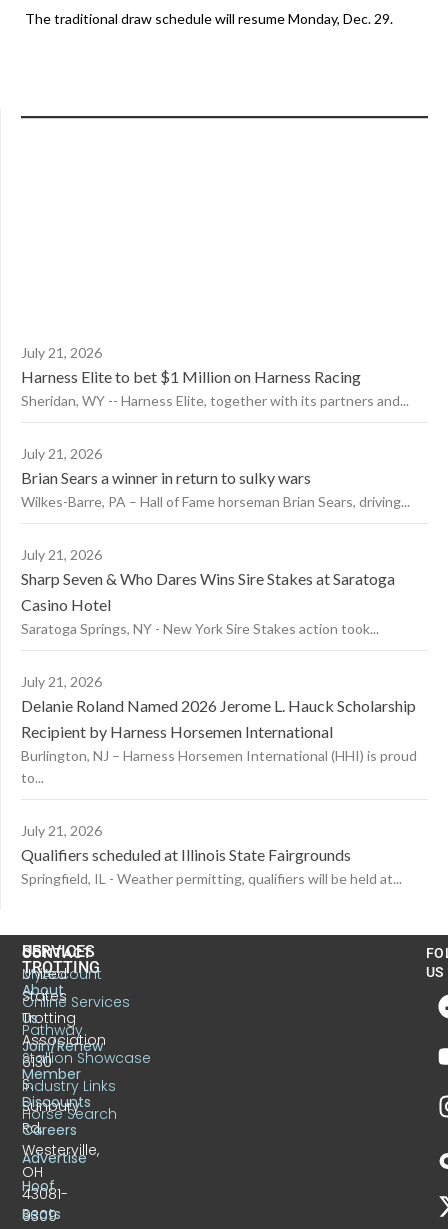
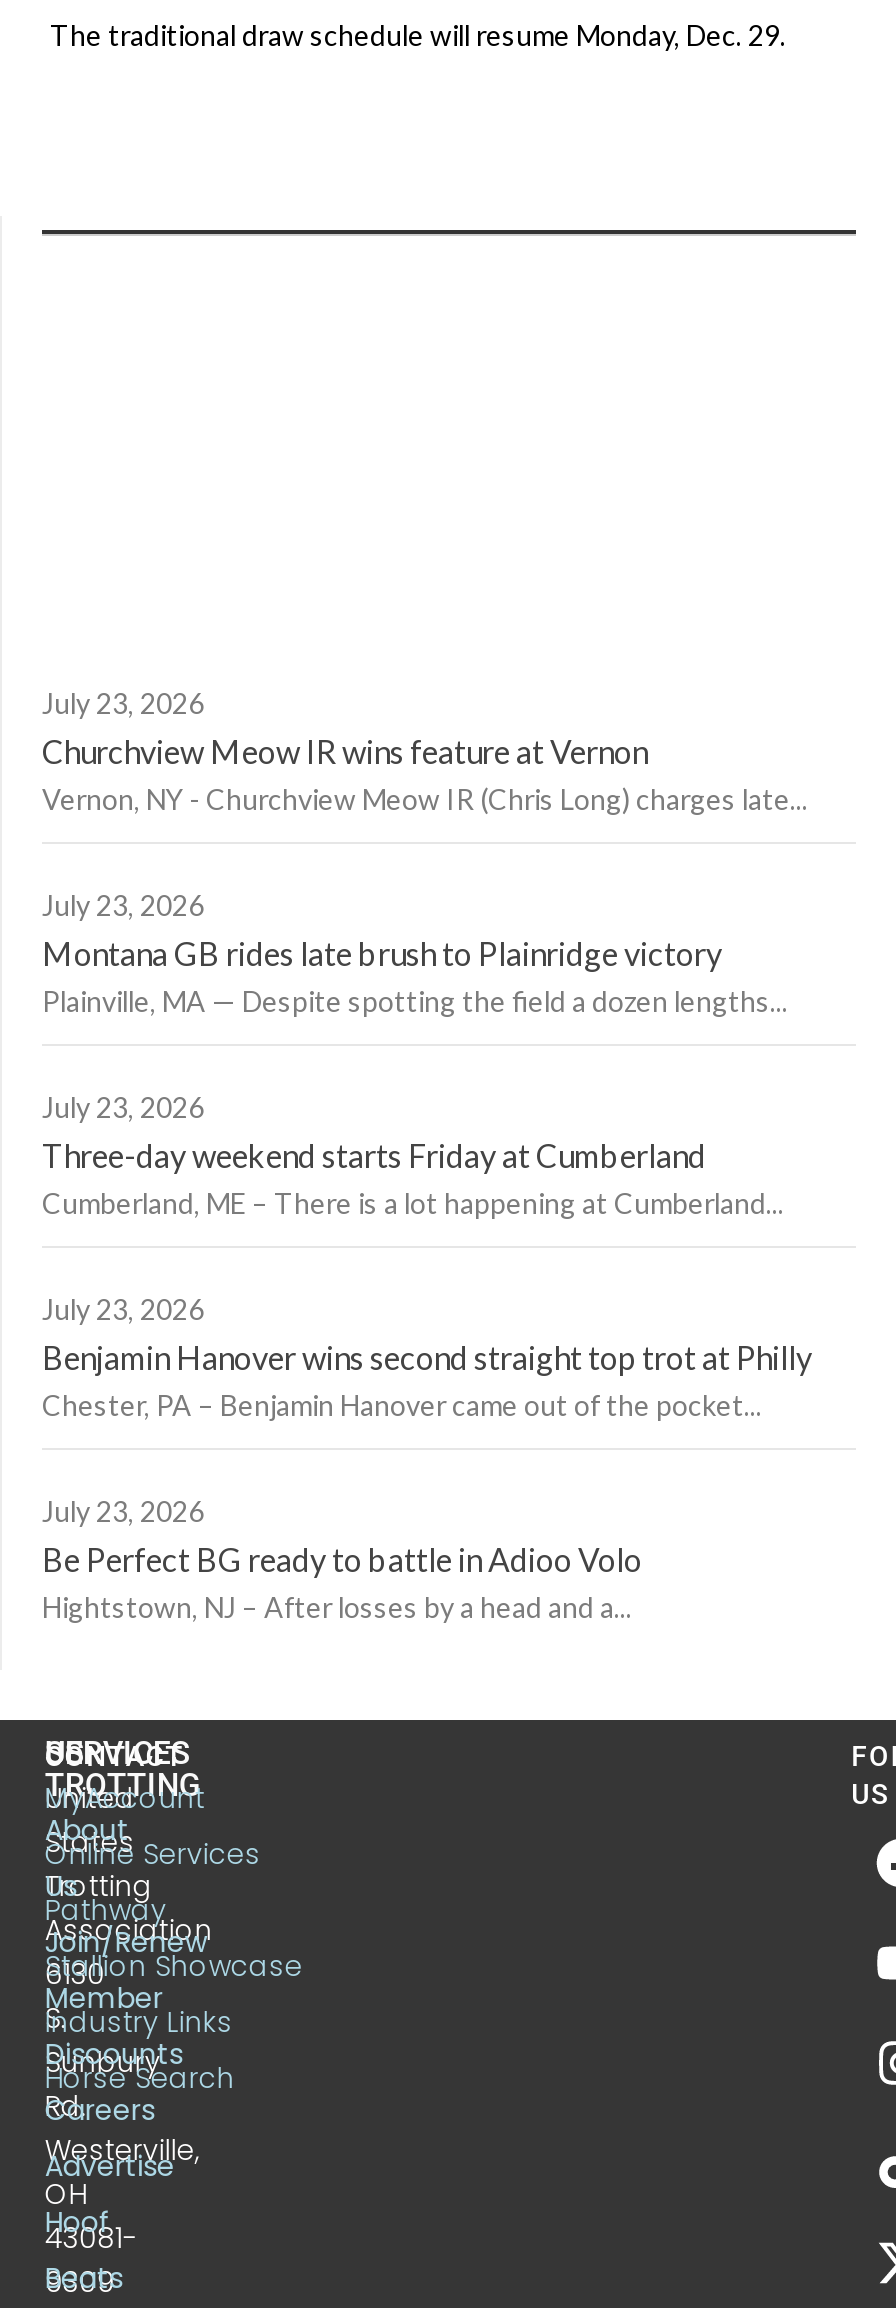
[21,344,409,409] July 21, 2026 | Harness Elite to bet $1 Million on Harness Racing | Sheridan, WY -- Harness Elite, together with its partners and... -> [42,686,808,816] July 23, 2026 | Churchview Meow IR wins feature at Vernon | Vernon, NY - Churchview Meow IR (Chris Long) charges late...
[21,445,410,510] July 21, 2026 | Brian Sears a winner in return to sulky wars | Wilkes-Barre, PA – Hall of Fame horseman Brian Sears, driving... -> [42,888,788,1018] July 23, 2026 | Montana GB rides late brush to Plainridge victory | Plainville, MA — Despite spotting the field a dozen lengths...
[21,546,395,637] July 21, 2026 | Sharp Seven & Who Dares Wins Sire Stakes at Saratoga | Casino Hotel | Saratoga Springs, NY - New York Sire Stakes action took... -> [42,1090,784,1220] July 23, 2026 | Three-day weekend starts Friday at Cumberland | Cumberland, ME – There is a lot happening at Cumberland...
[21,673,417,786] July 21, 2026 | Delanie Roland Named 2026 Jerome L. Hauck Scholarship | Recipient by Harness Horsemen International | Burlington, NJ – Harness Horsemen International (HHI) is proud | to... -> [42,1292,812,1422] July 23, 2026 | Benjamin Hanover wins second straight top trot at Philly | Chester, PA – Benjamin Hanover came out of the pocket...
[21,822,402,887] July 21, 2026 | Qualifiers scheduled at Illinois State Fairgrounds | Springfield, IL - Weather permitting, qualifiers will be held at... -> [42,1494,642,1624] July 23, 2026 | Be Perfect BG ready to battle in Adioo Volo | Hightstown, NJ – After losses by a head and a...

